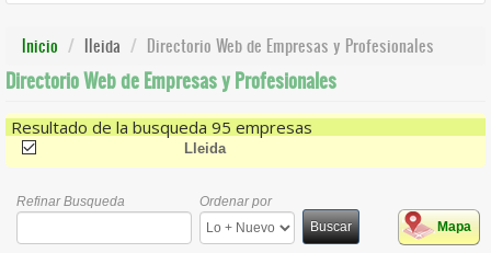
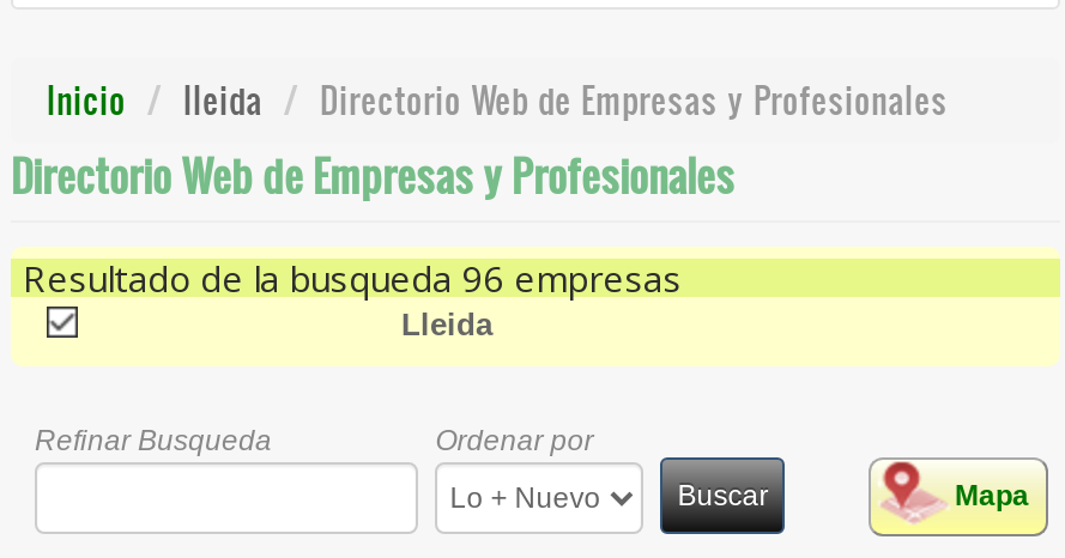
[11,116,312,138] Resultado de la busqueda 95 empresas -> [23,254,682,302] Resultado de la busqueda 96 empresas

